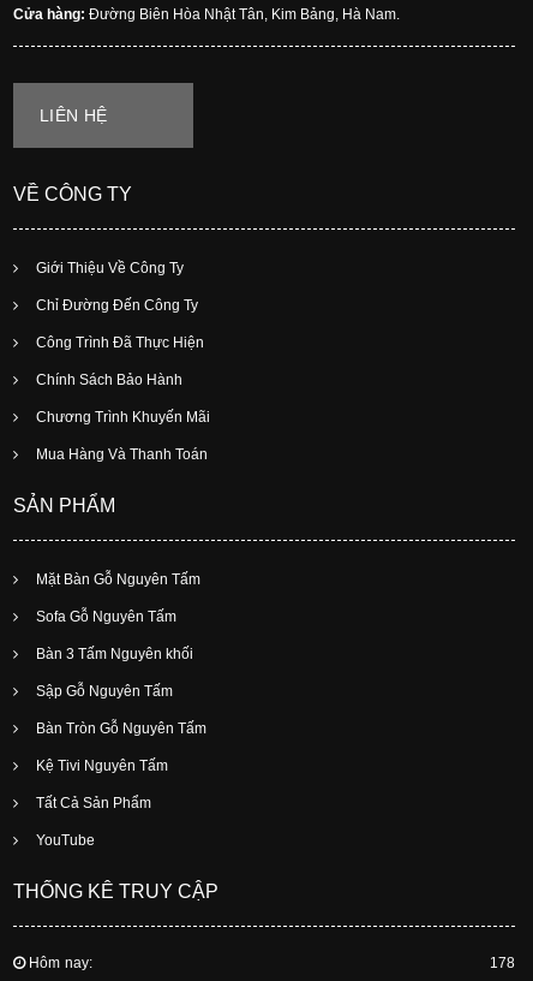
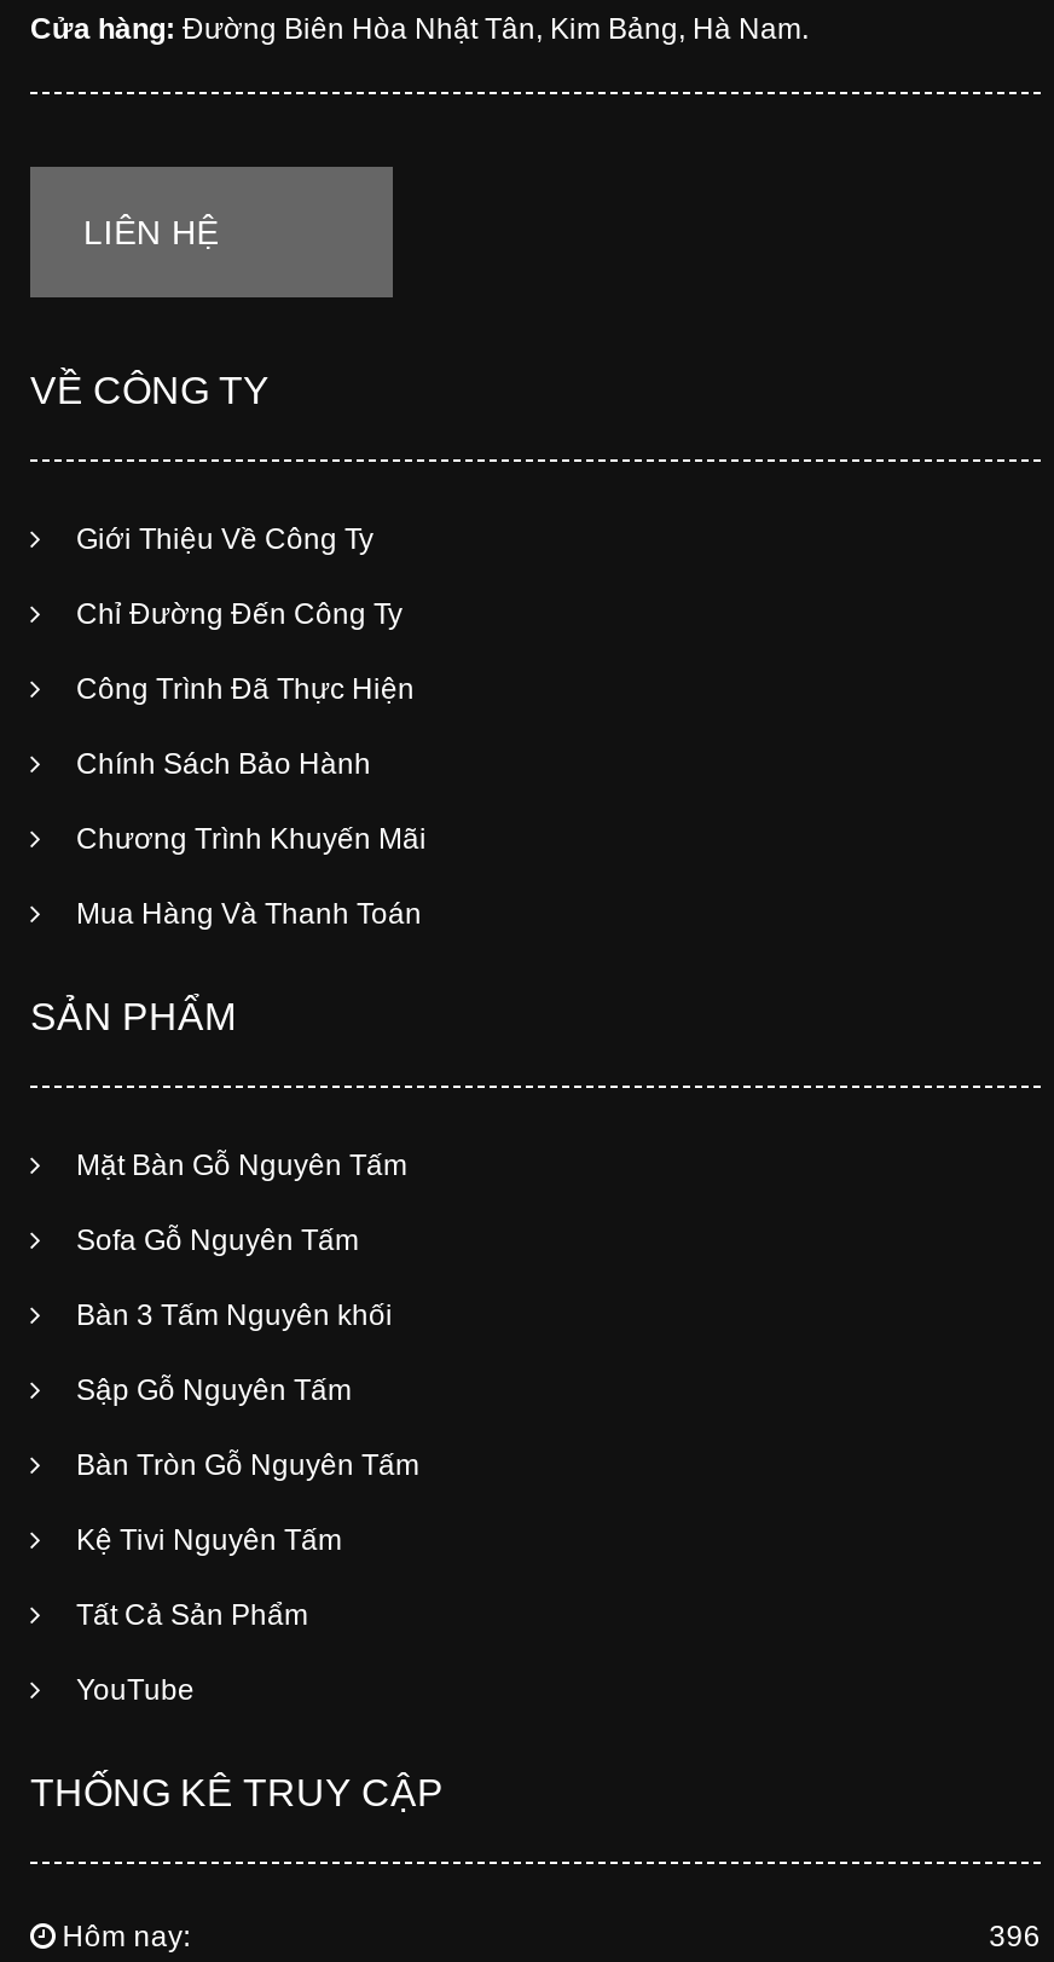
[489,954,515,971] 178 -> [989,1918,1041,1952] 396

